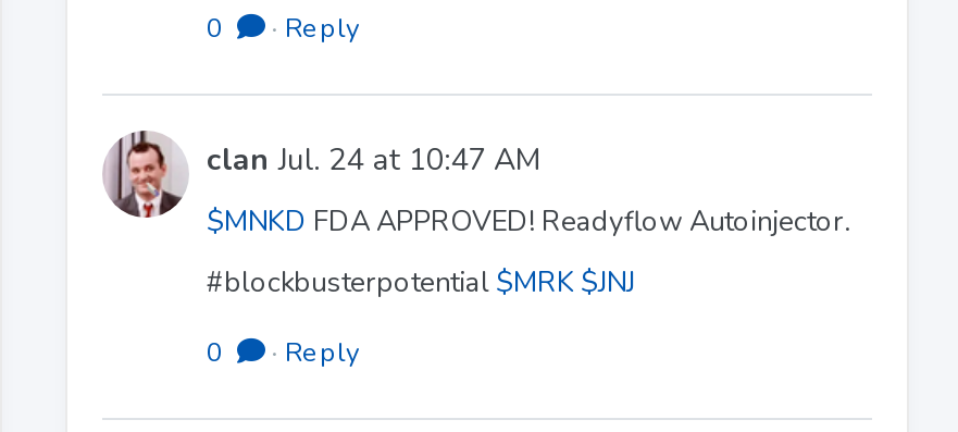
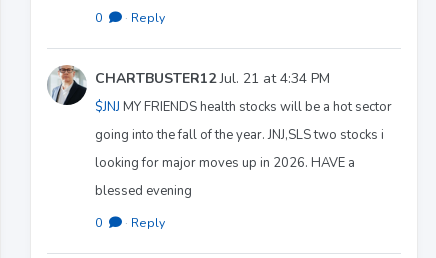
[104,128,850,302] [image] | clan Jul. 24 at 10:47 AM | $MNKD FDA APPROVED! Readyflow Autoinjector. | #blockbusterpotential $MRK $JNJ -> [47,64,392,200] [image] | CHARTBUSTER12 Jul. 21 at 4:34 PM | $JNJ MY FRIENDS health stocks will be a hot sector | going into the fall of the year. JNJ,SLS two stocks i | looking for major moves up in 2026. HAVE a | blessed evening

